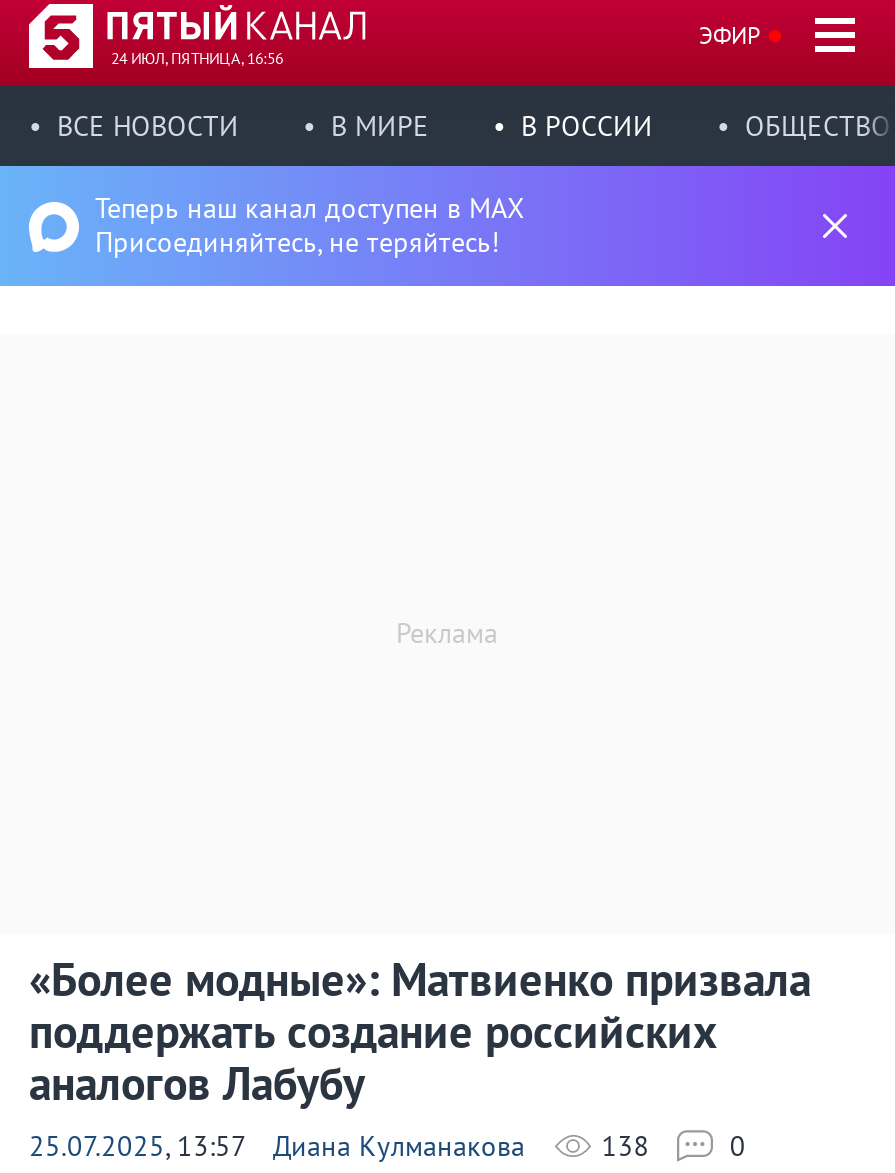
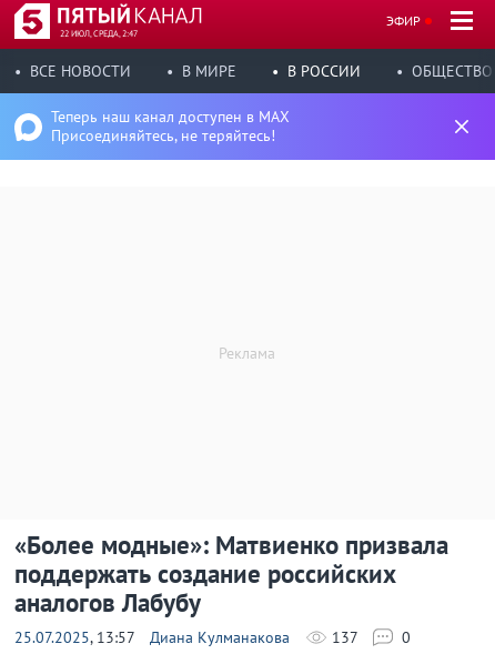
[111,48,283,68] 24 ИЮЛ, ПЯТНИЦА, 16:56 -> [60,28,138,39] 22 ИЮЛ, СРЕДА, 2:47
[601,1128,649,1164] 138 -> [332,627,358,647] 137

